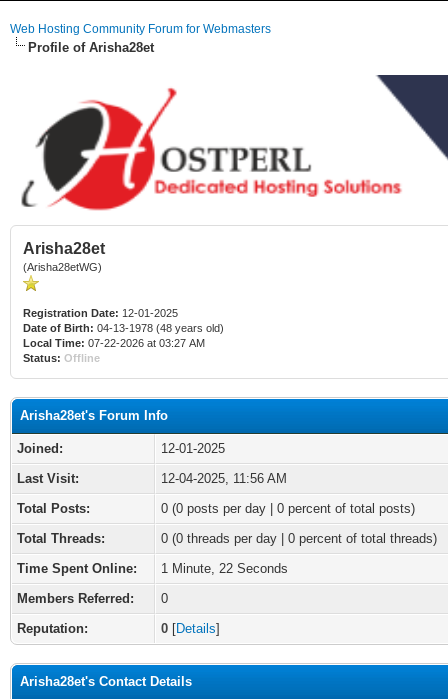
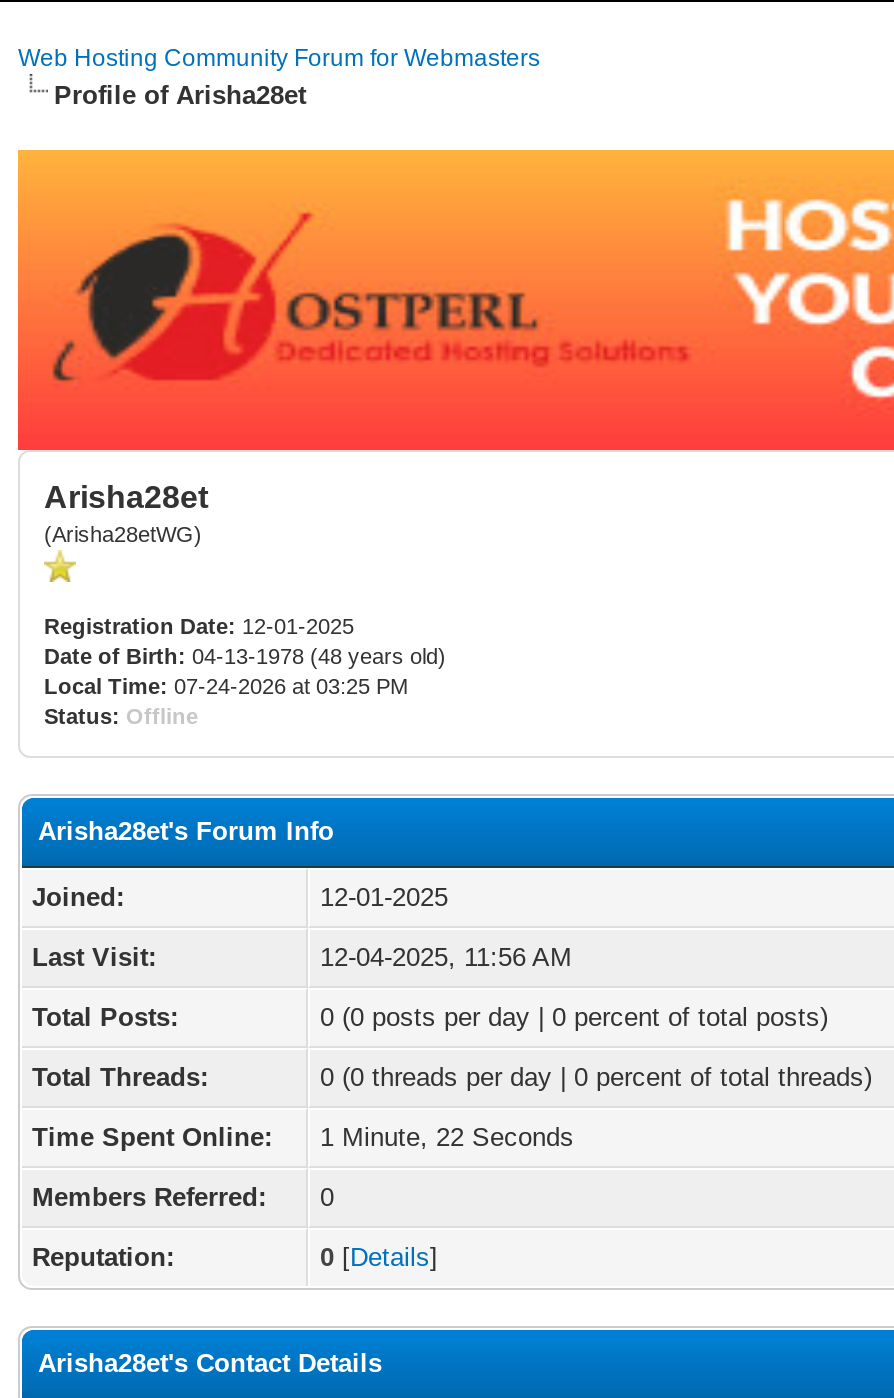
[10,74,445,225] [image] -> [16,148,888,452] [image]
[23,337,205,349] Local Time: 07-22-2026 at 03:27 AM -> [44,674,408,698] Local Time: 07-24-2026 at 03:25 PM

